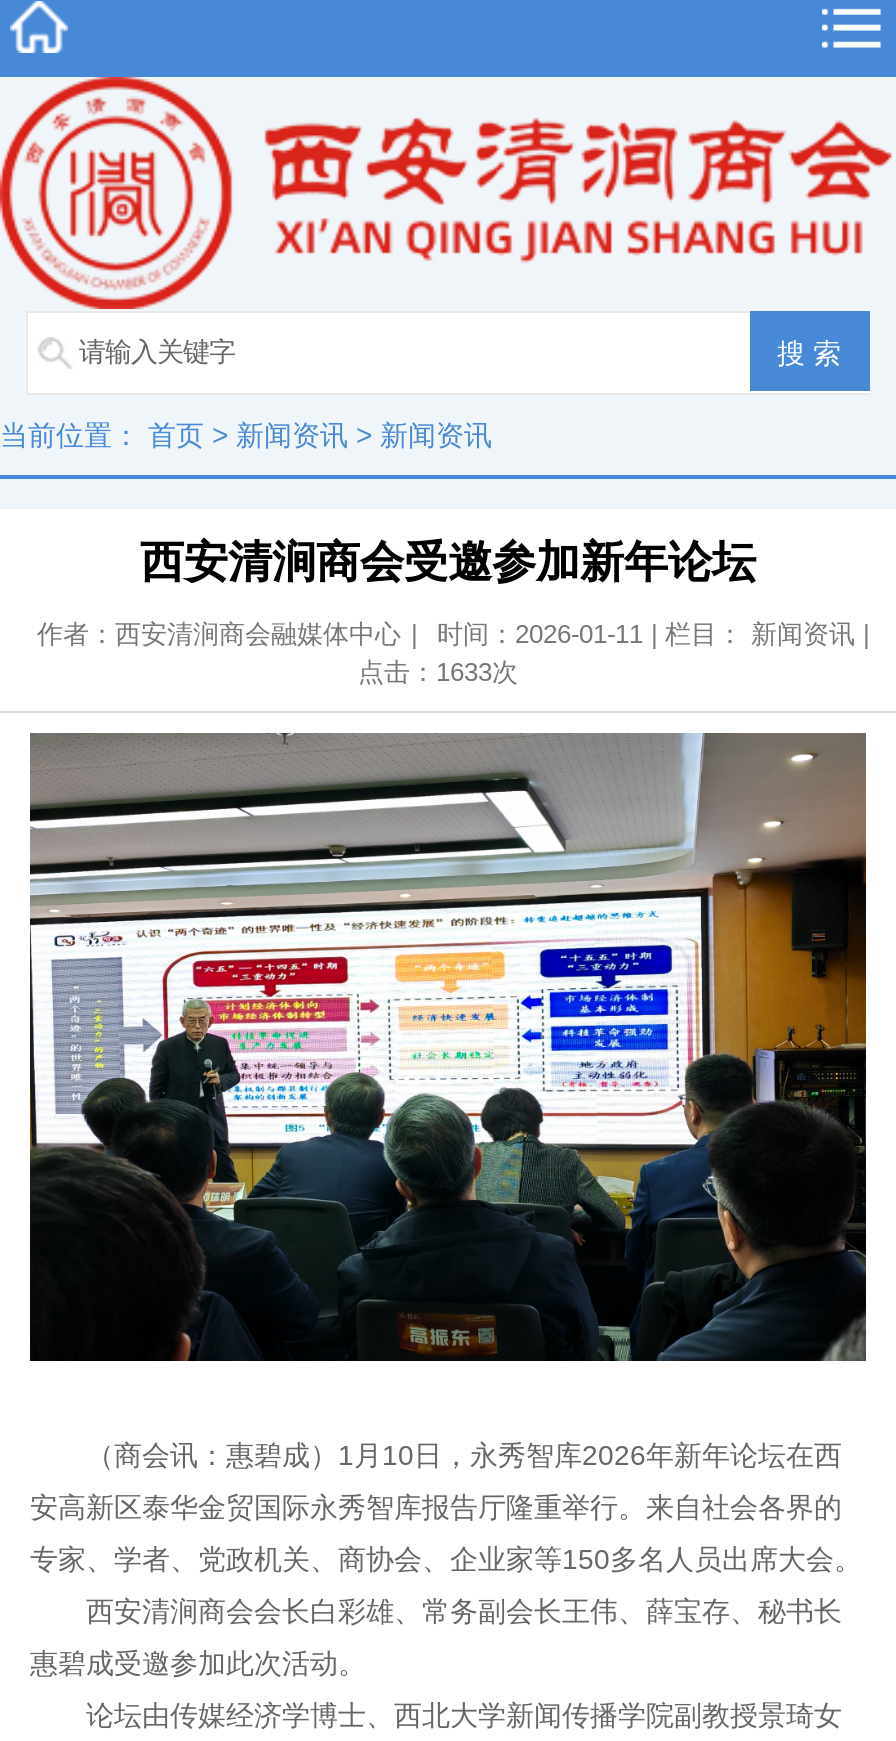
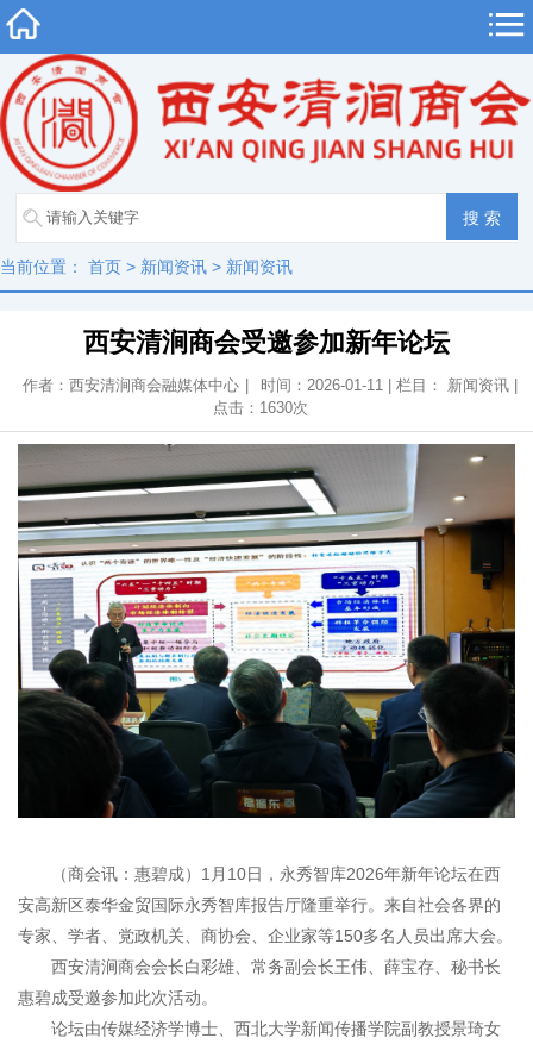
[358,657,518,687] 点击：1633次 -> [213,399,308,417] 点击：1630次

